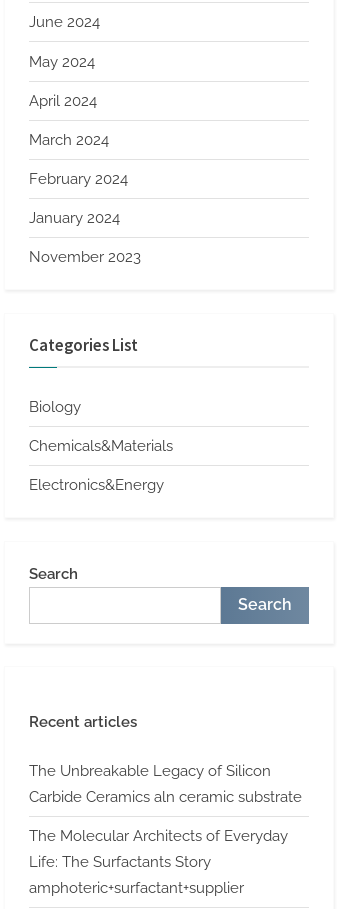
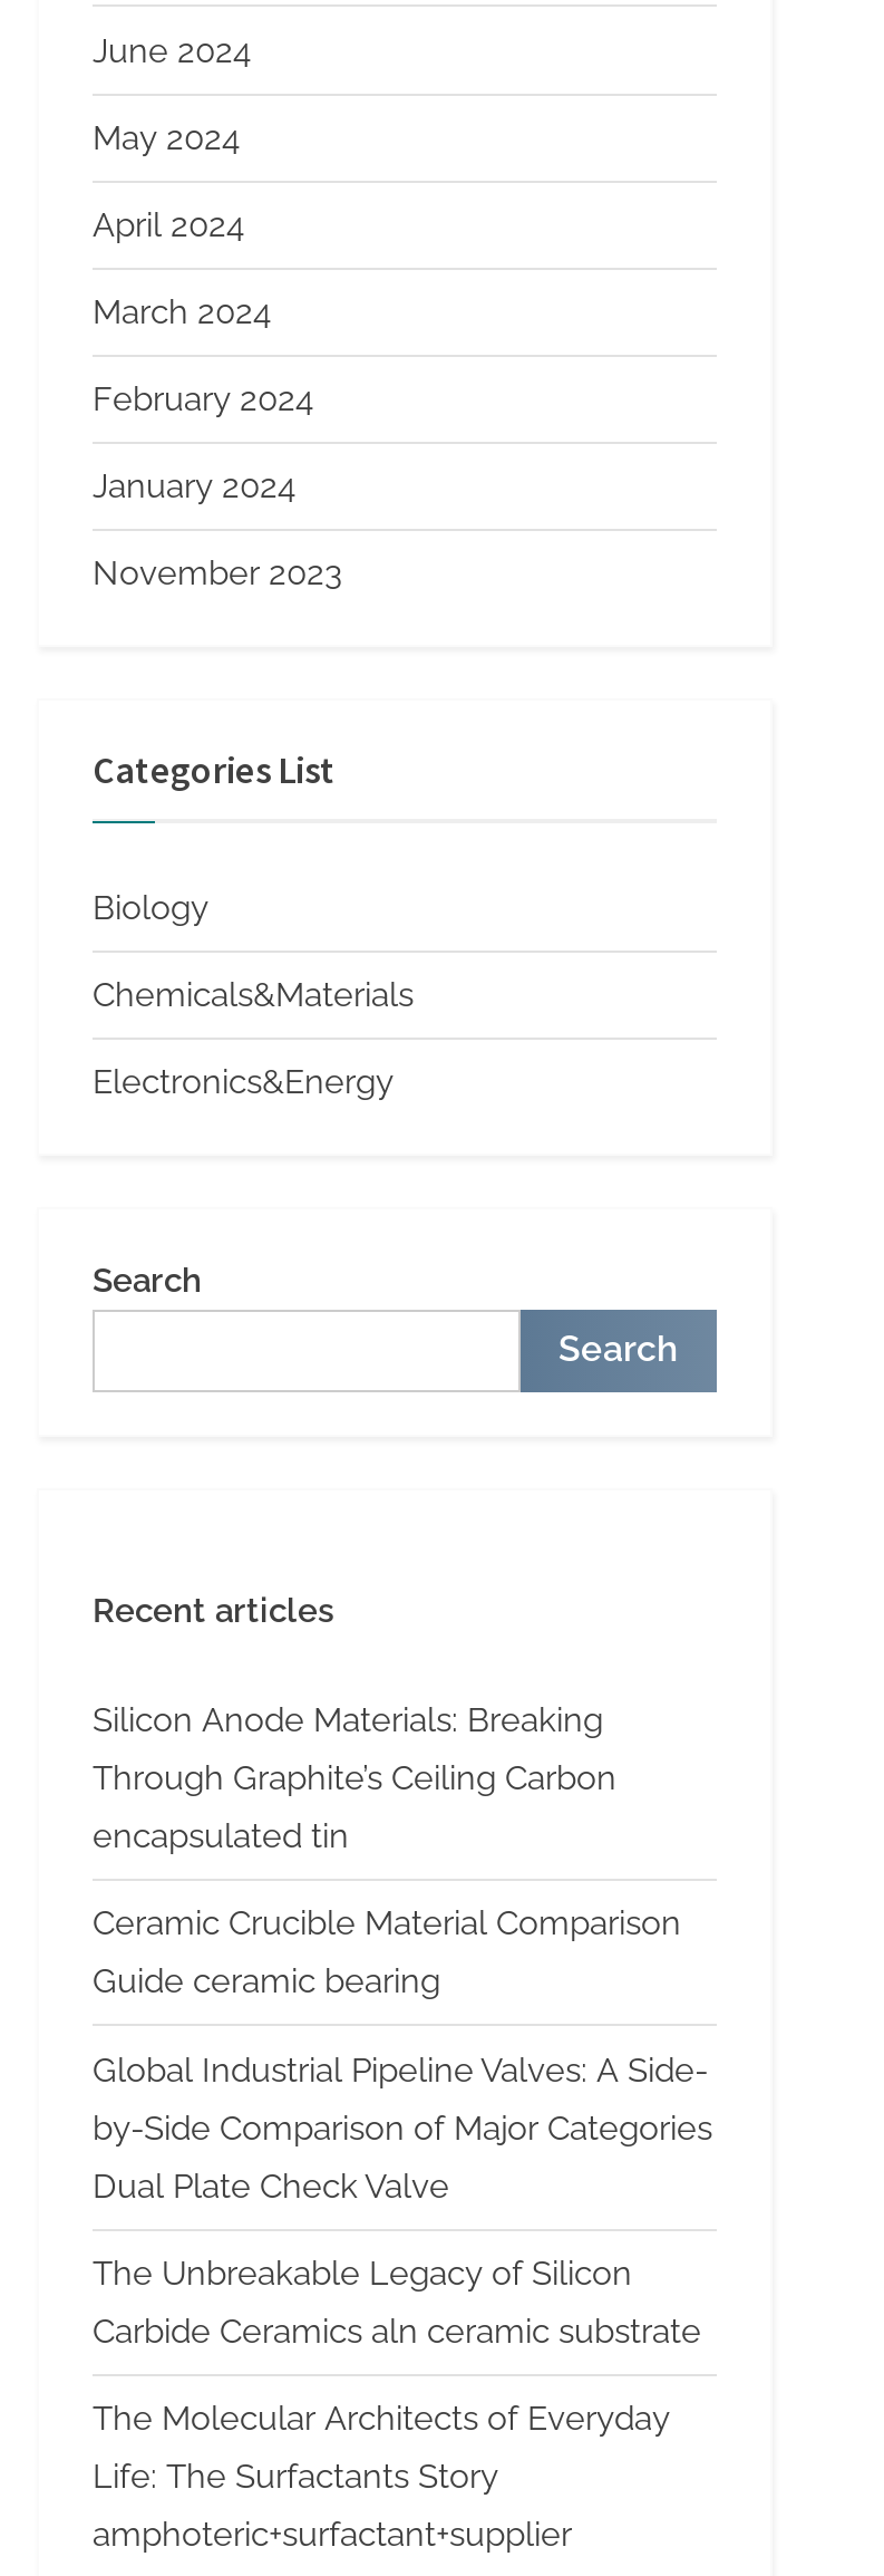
none -> [93,1700,712,2205] Silicon Anode Materials: Breaking | Through Graphite’s Ceiling Carbon | encapsulated tin | Ceramic Crucible Material Comparison | Guide ceramic bearing | Global Industrial Pipeline Valves: A Side- | by-Side Comparison of Major Categories | Dual Plate Check Valve

